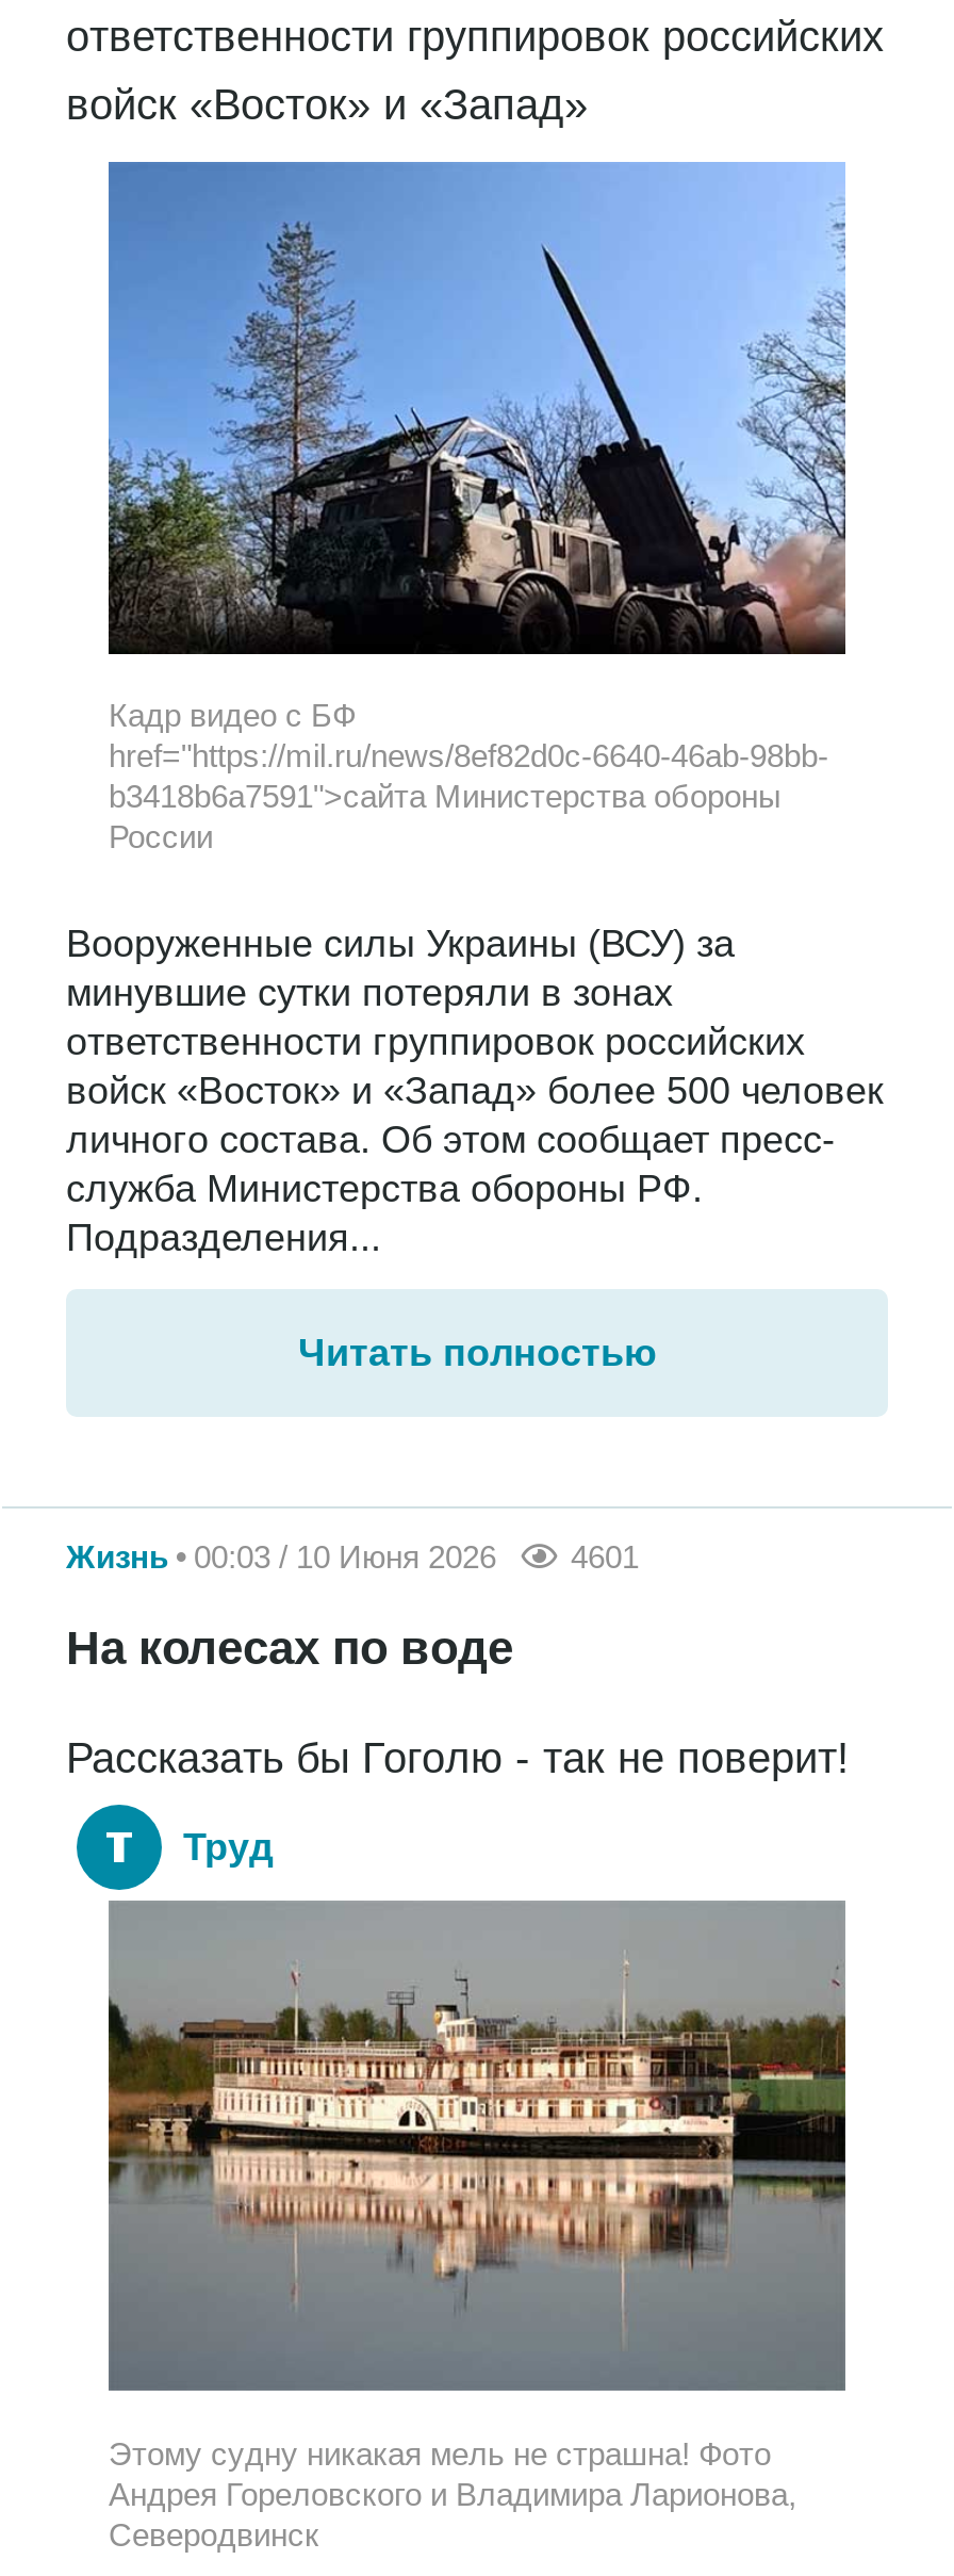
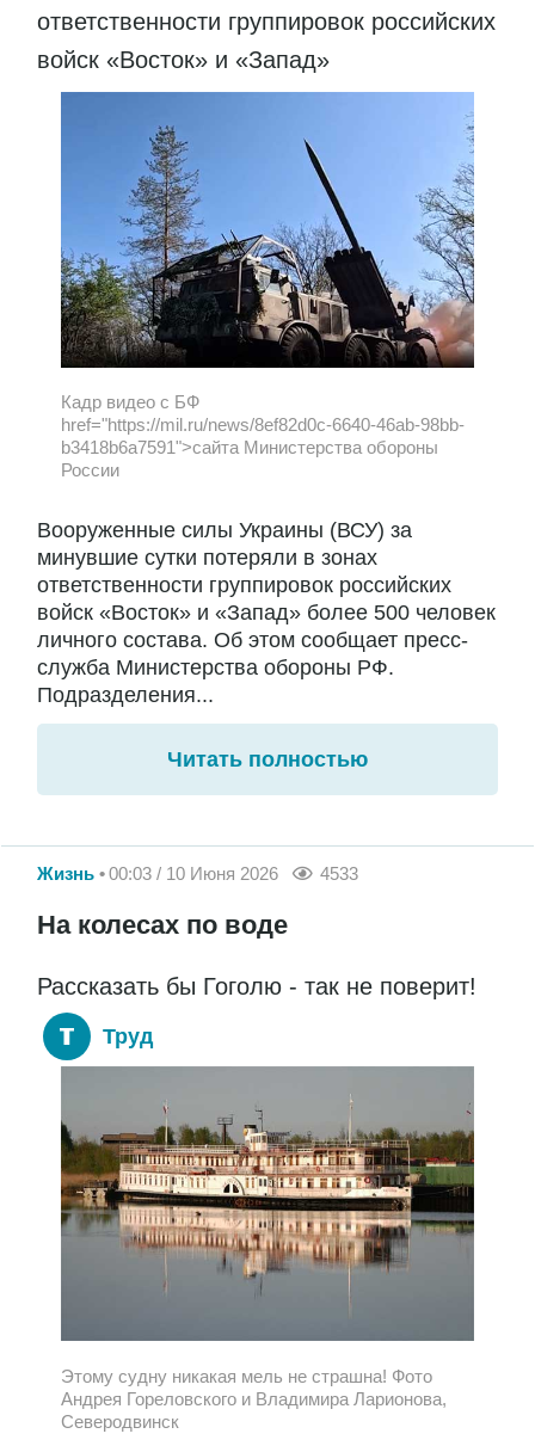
[571,1539,639,1575] 4601 -> [320,864,358,884] 4533

